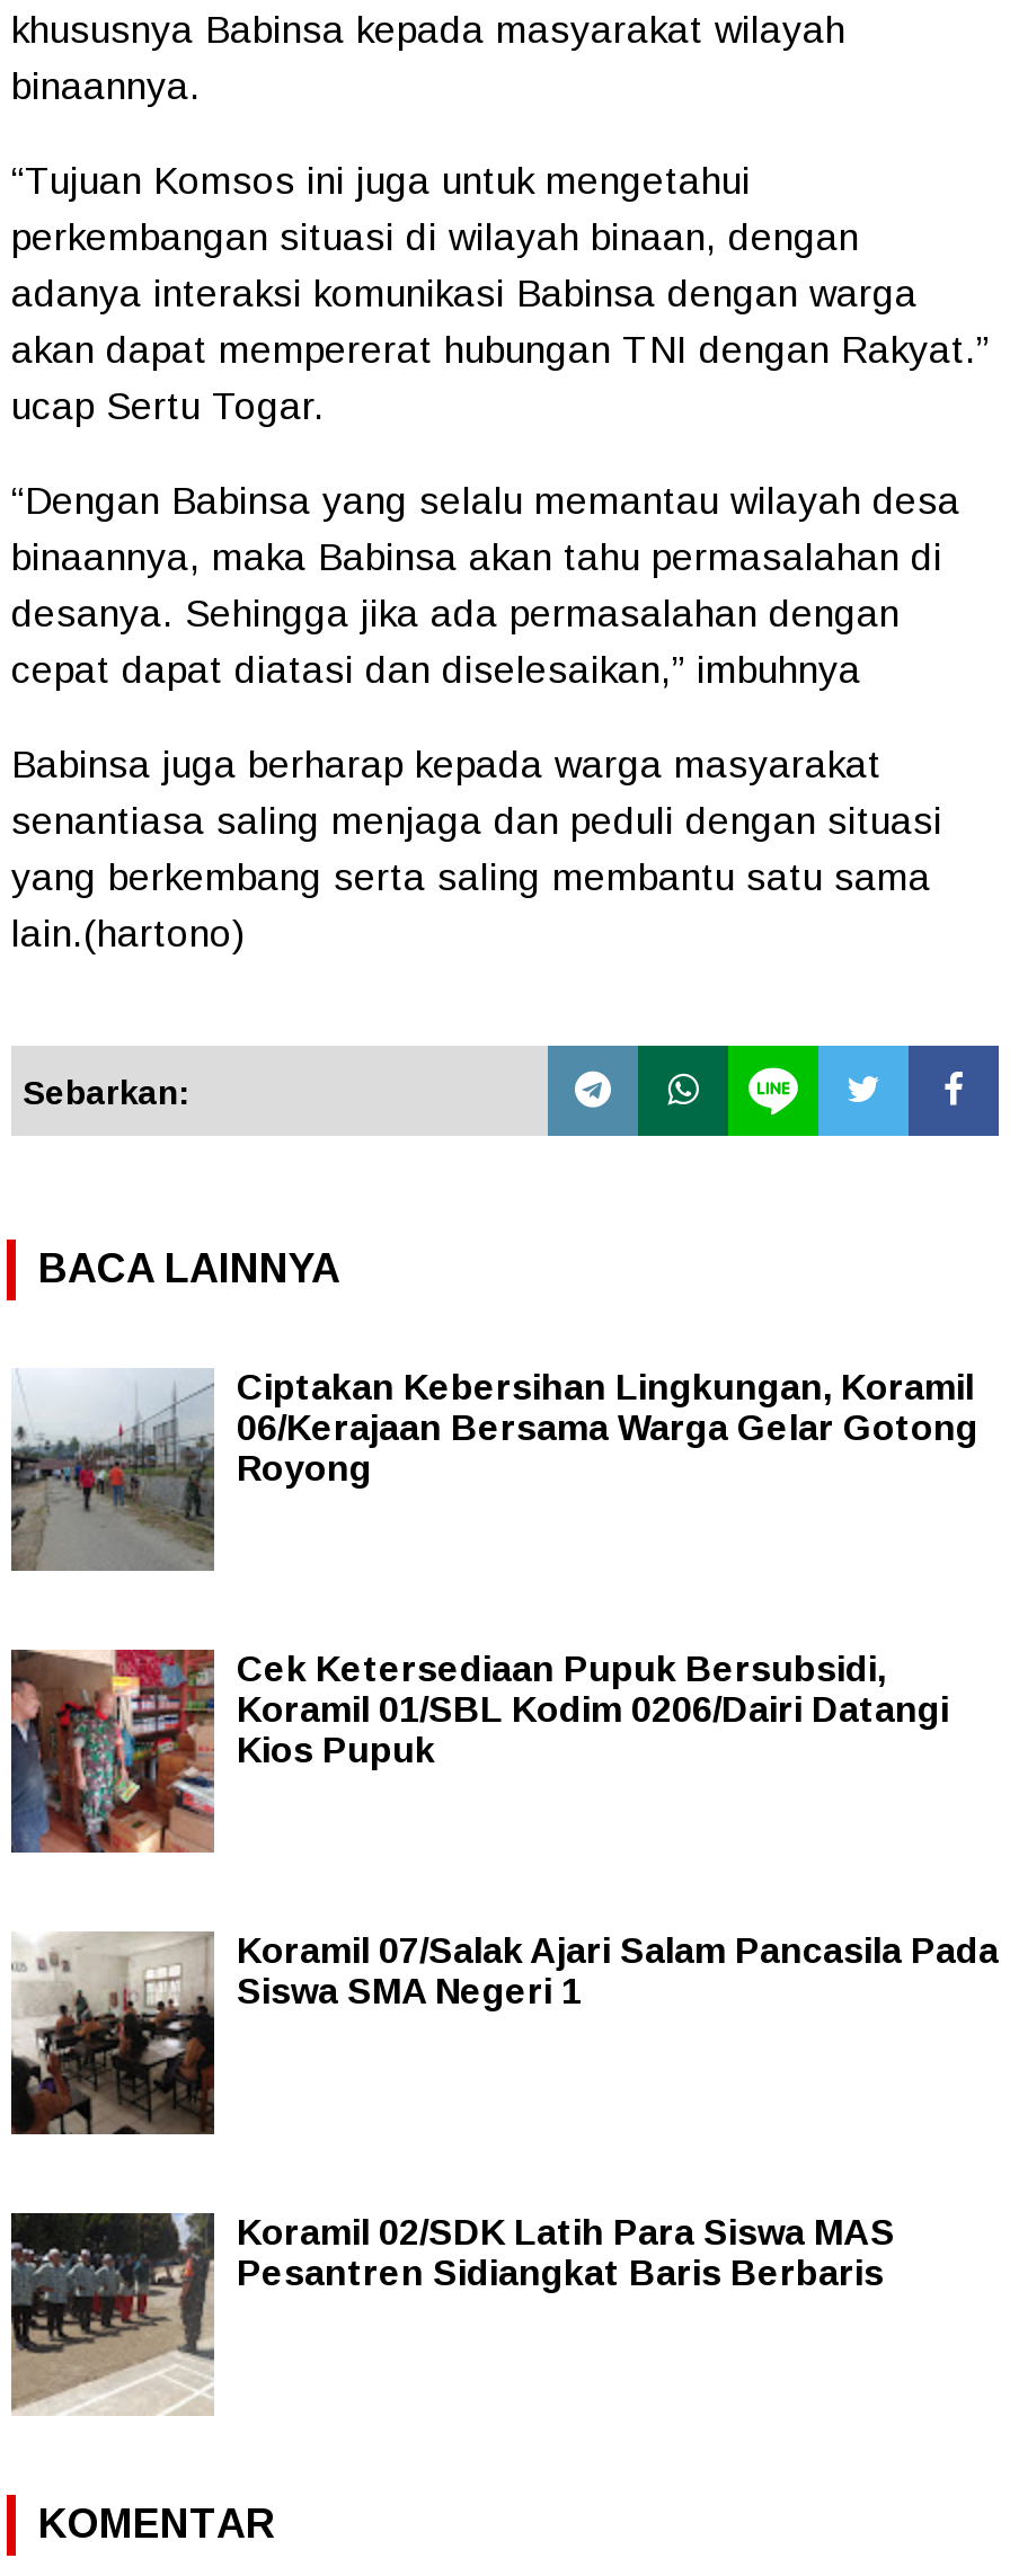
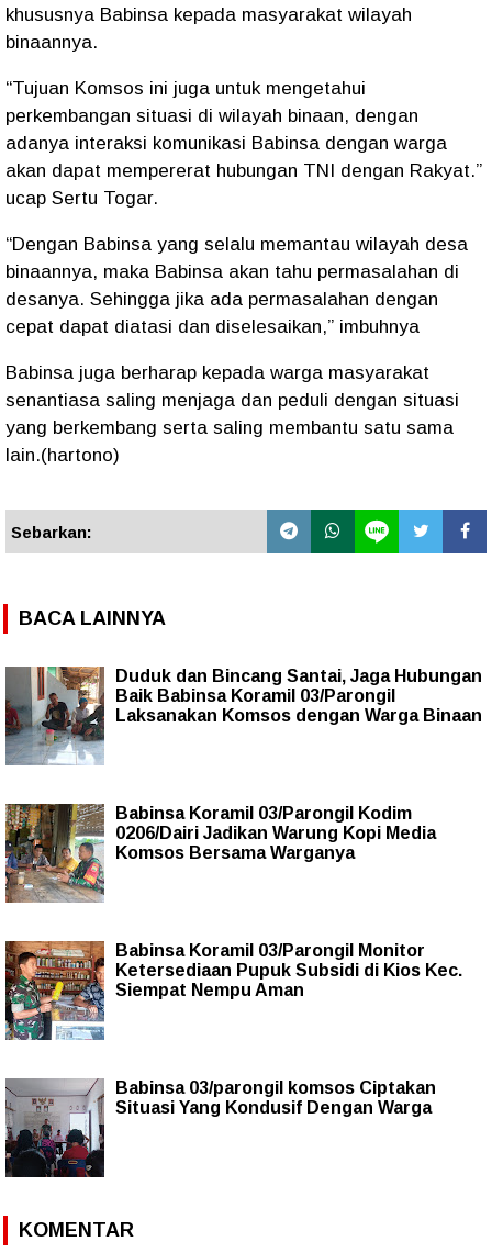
[11,1368,978,1573] [image] | Ciptakan Kebersihan Lingkungan, Koramil | 06/Kerajaan Bersama Warga Gelar Gotong | Royong -> [4,665,482,765] [image] | Duduk dan Bincang Santai, Jaga Hubungan | Baik Babinsa Koramil 03/Parongil | Laksanakan Komsos dengan Warga Binaan
[9,1647,949,1855] [image] | Cek Ketersediaan Pupuk Bersubsidi, | Koramil 01/SBL Kodim 0206/Dairi Datangi | Kios Pupuk -> [4,803,436,903] [image] | Babinsa Koramil 03/Parongil Kodim | 0206/Dairi Jadikan Warung Kopi Media | Komsos Bersama Warganya
[9,1931,999,2137] [image] | Koramil 07/Salak Ajari Salam Pancasila Pada | Siswa SMA Negeri 1 -> [4,940,462,1041] [image] | Babinsa Koramil 03/Parongil Monitor | Ketersediaan Pupuk Subsidi di Kios Kec. | Siempat Nempu Aman
[9,2213,895,2416] [image] | Koramil 02/SDK Latih Para Siswa MAS | Pesantren Sidiangkat Baris Berbaris -> [4,1079,436,1178] [image] | Babinsa 03/parongil komsos Ciptakan | Situasi Yang Kondusif Dengan Warga

